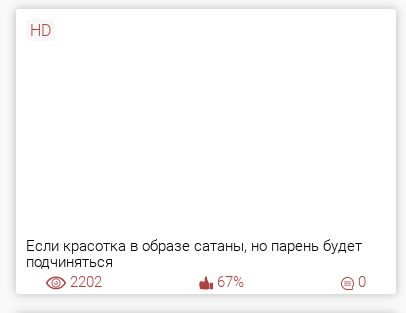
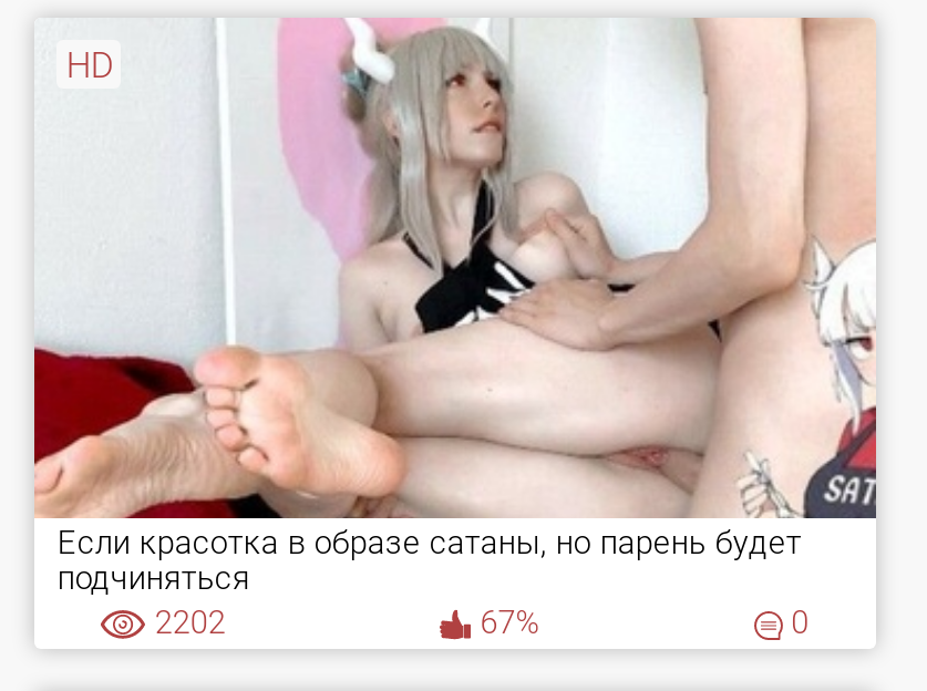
none -> [32,16,878,520] [image]

